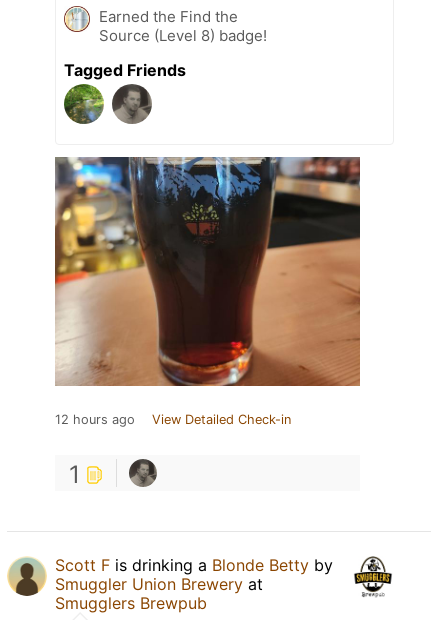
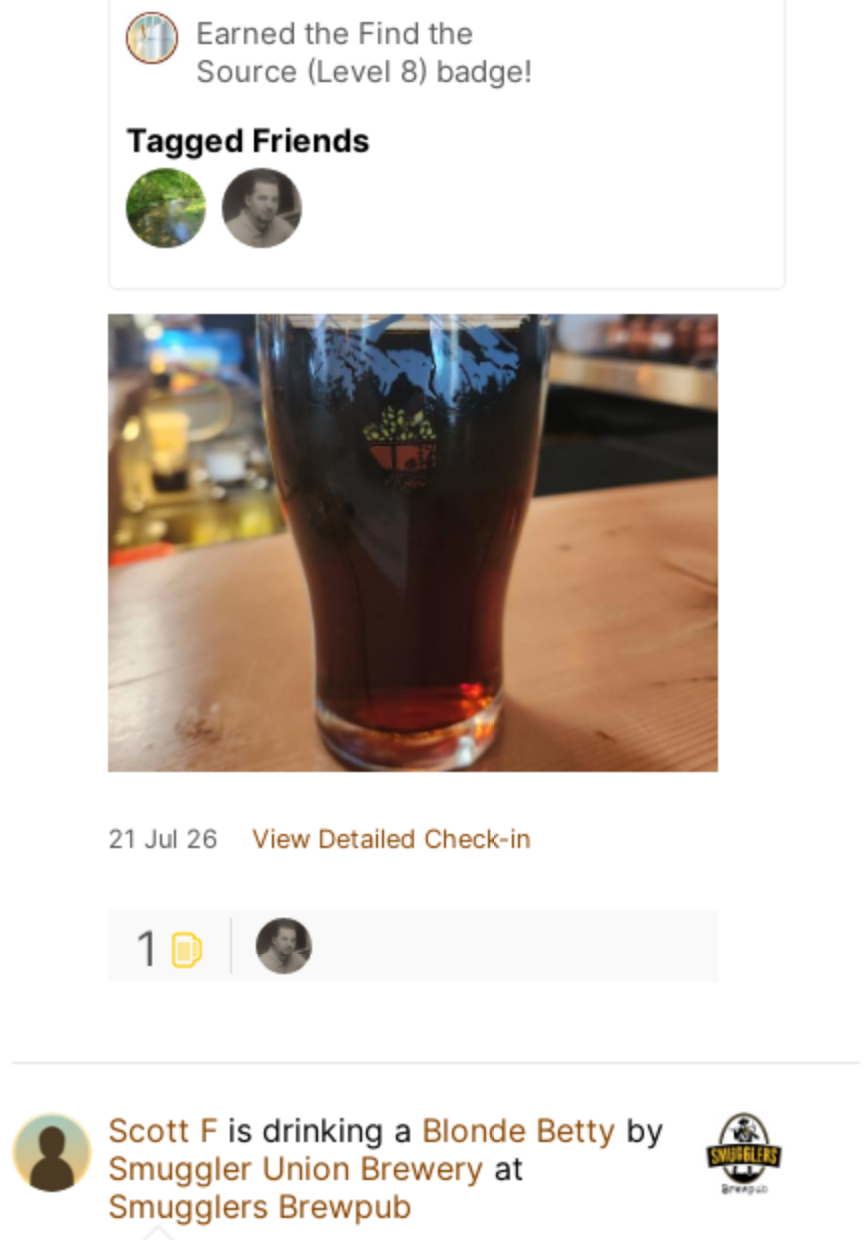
[55,412,291,427] 12 hours ago View Detailed Check-in -> [108,825,530,855] 21 Jul 26 View Detailed Check-in

